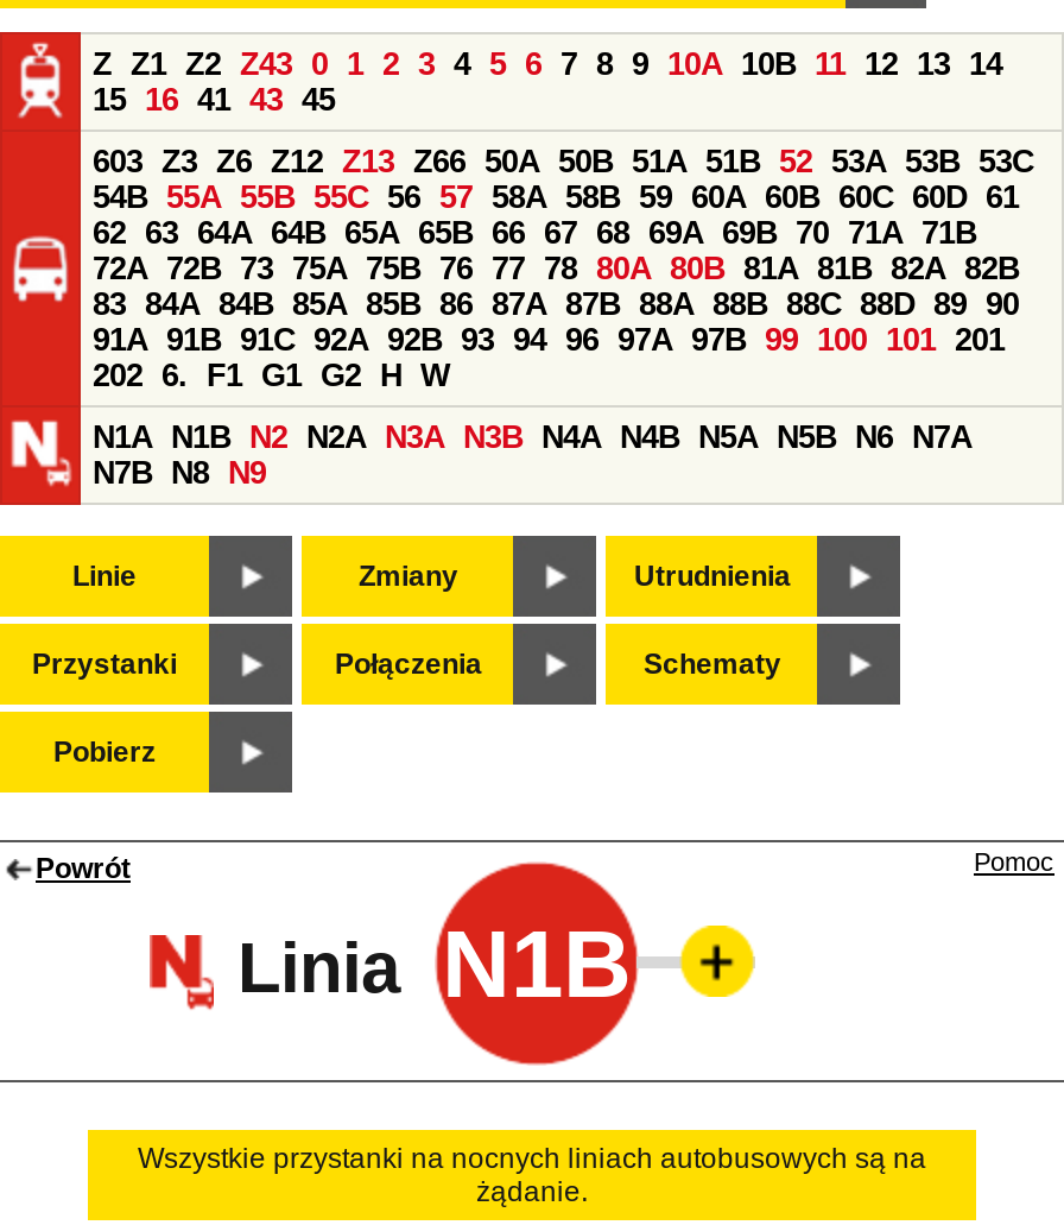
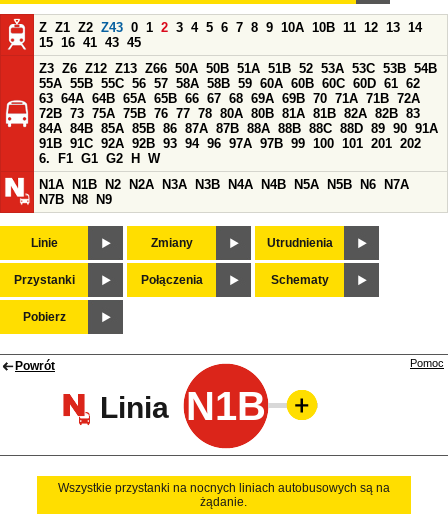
[93,144,1033,393] 603 Z3 Z6 Z12 Z13 Z66 50A 50B 51A 51B 52 53A 53B 53C | 54B 55A 55B 55C 56 57 58A 58B 59 60A 60B 60C 60D 61 | 62 63 64A 64B 65A 65B 66 67 68 69A 69B 70 71A 71B | 72A 72B 73 75A 75B 76 77 78 80A 80B 81A 81B 82A 82B | 83 84A 84B 85A 85B 86 87A 87B 88A 88B 88C 88D 89 90 | 91A 91B 91C 92A 92B 93 94 96 97A 97B 99 100 101 201 | 202 6. F1 G1 G2 H W -> [39,61,438,166] Z3 Z6 Z12 Z13 Z66 50A 50B 51A 51B 52 53A 53C 53B 54B | 55A 55B 55C 56 57 58A 58B 59 60A 60B 60C 60D 61 62 | 63 64A 64B 65A 65B 66 67 68 69A 69B 70 71A 71B 72A | 72B 73 75A 75B 76 77 78 80A 80B 81A 81B 82A 82B 83 | 84A 84B 85A 85B 86 87A 87B 88A 88B 88C 88D 89 90 91A | 91B 91C 92A 92B 93 94 96 97A 97B 99 100 101 201 202 | 6. F1 G1 G2 H W

